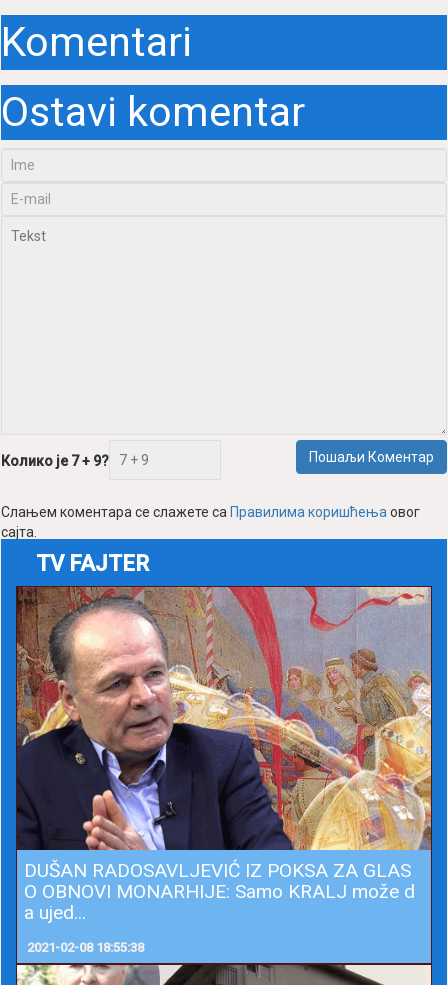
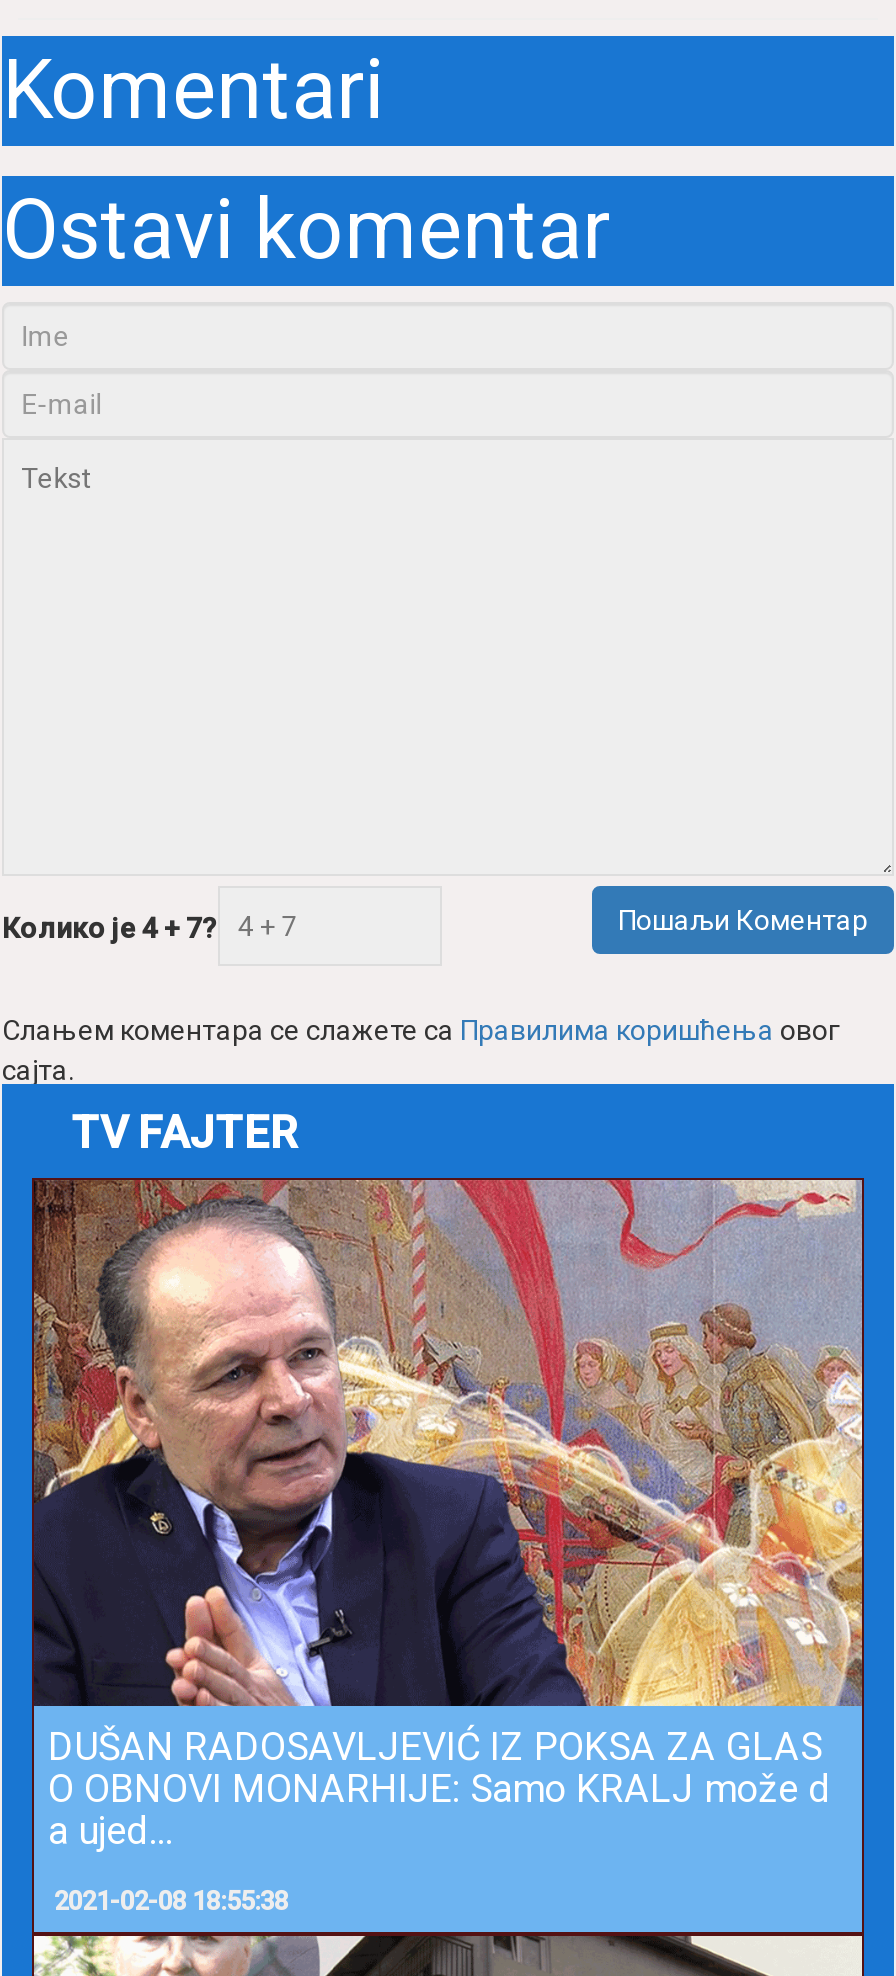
[1,453,109,469] Колико је 7 + 9? -> [2,912,218,944] Колико је 4 + 7?

